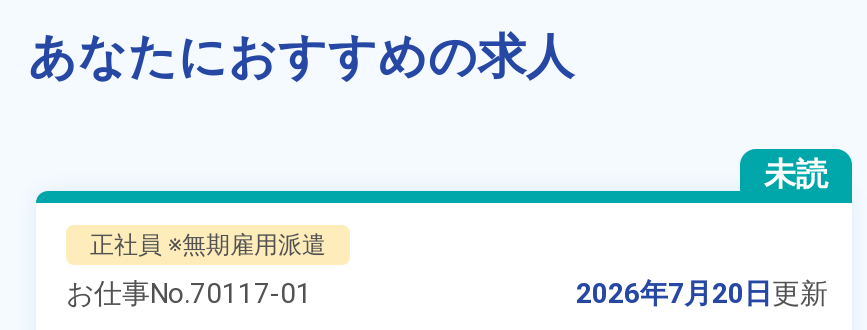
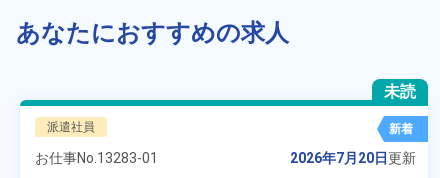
[90,231,326,259] 正社員 ※無期雇用派遣 -> [47,120,413,136] 派遣社員 | 新着
[66,277,312,309] お仕事No.70117-01 -> [35,150,158,166] お仕事No.13283-01

